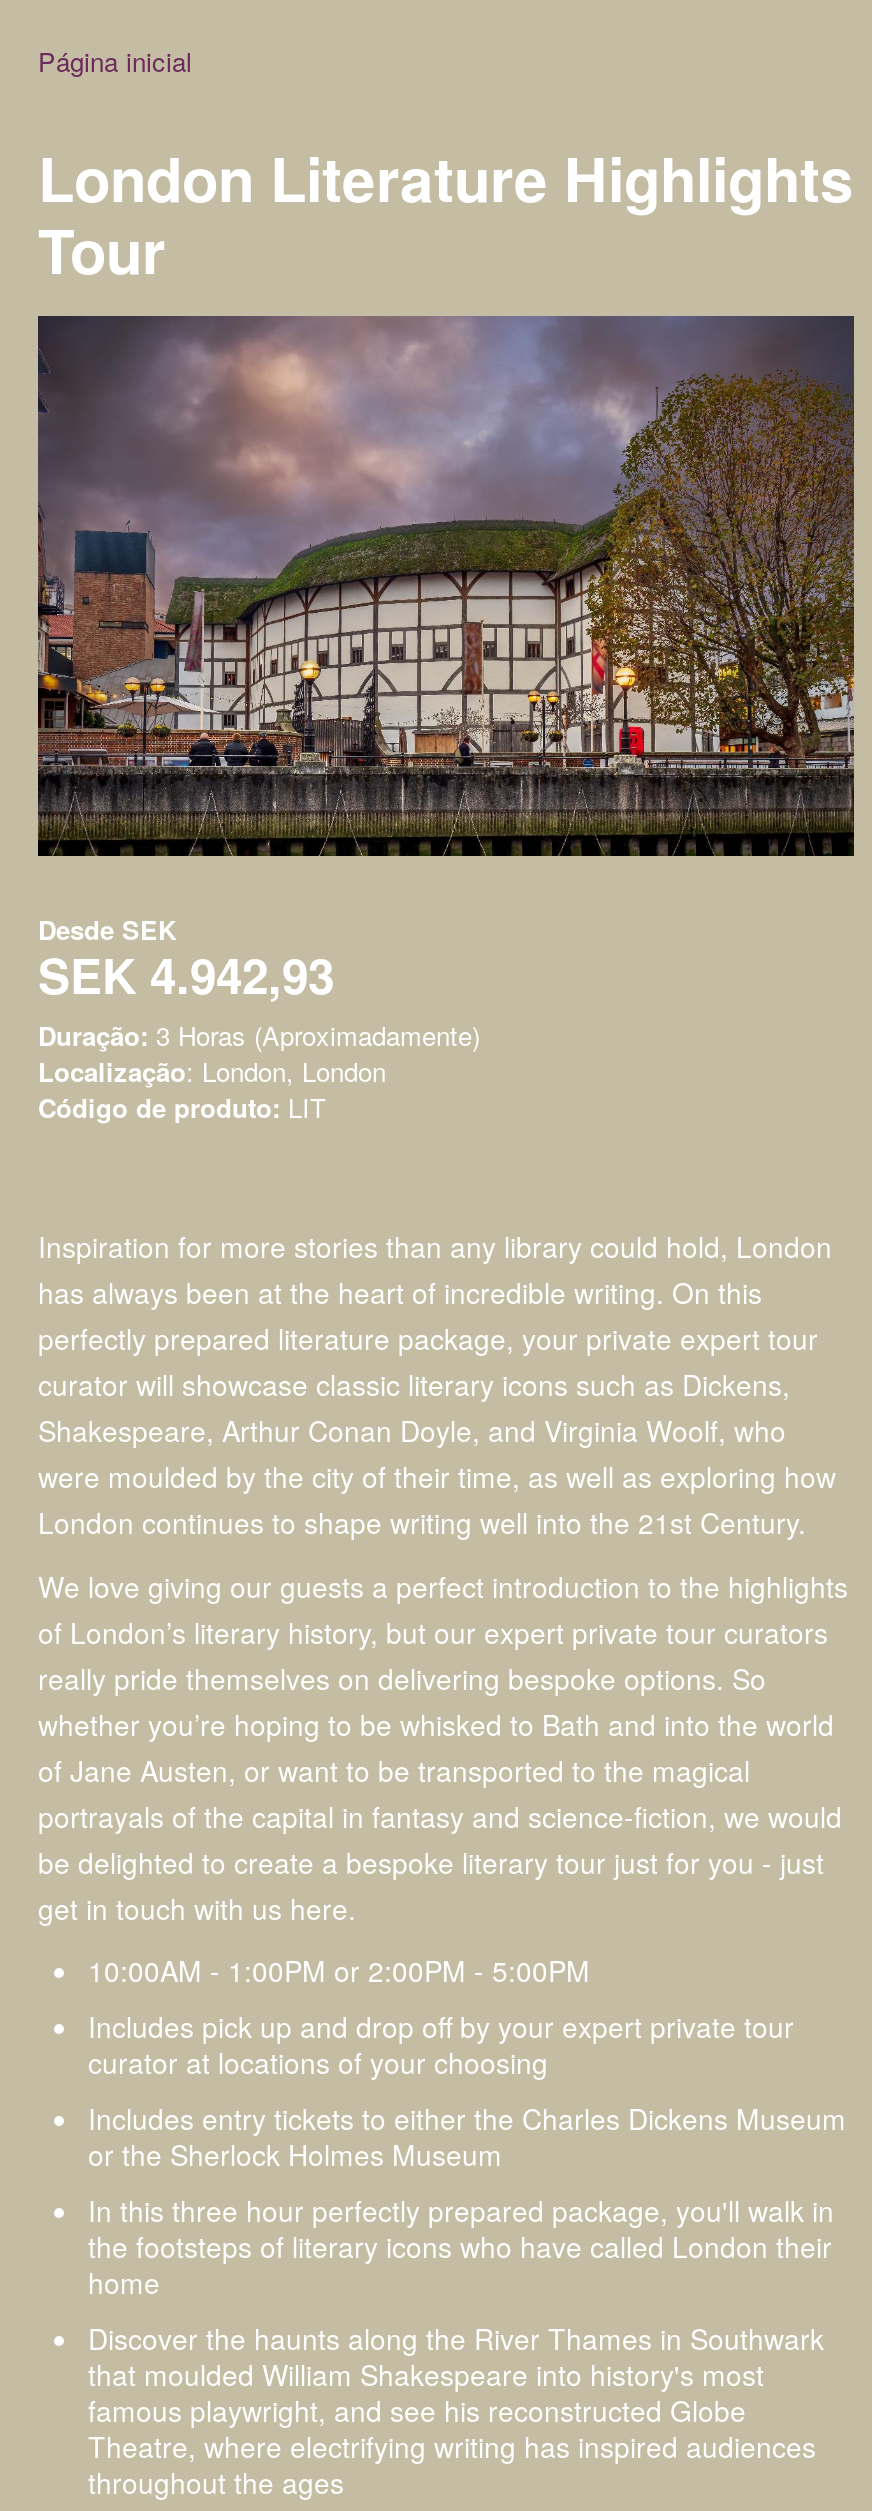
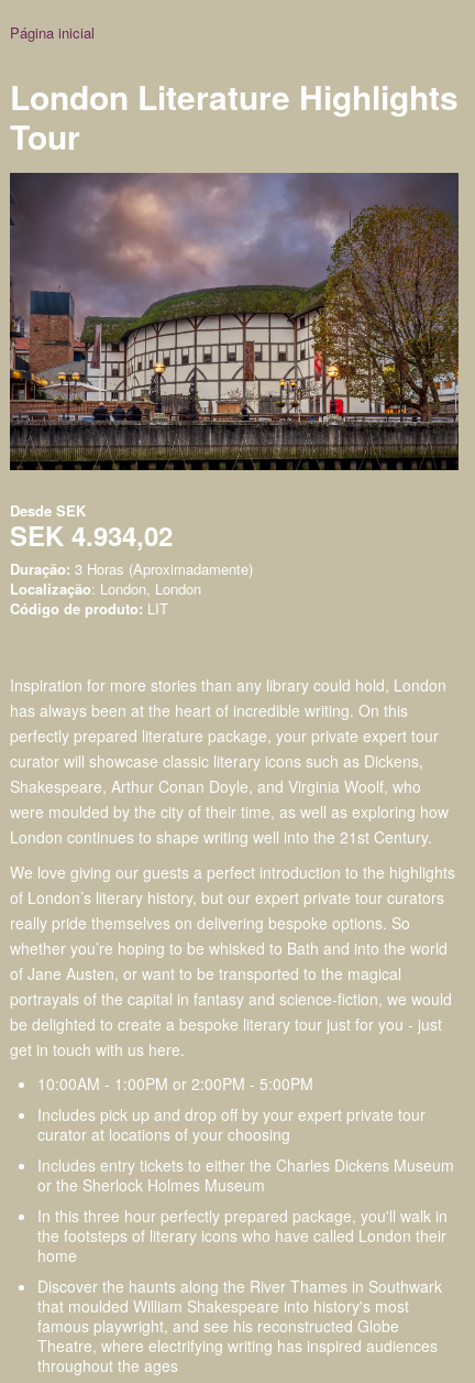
[38,939,334,1007] SEK 4.942,93 -> [10,516,173,554] SEK 4.934,02

